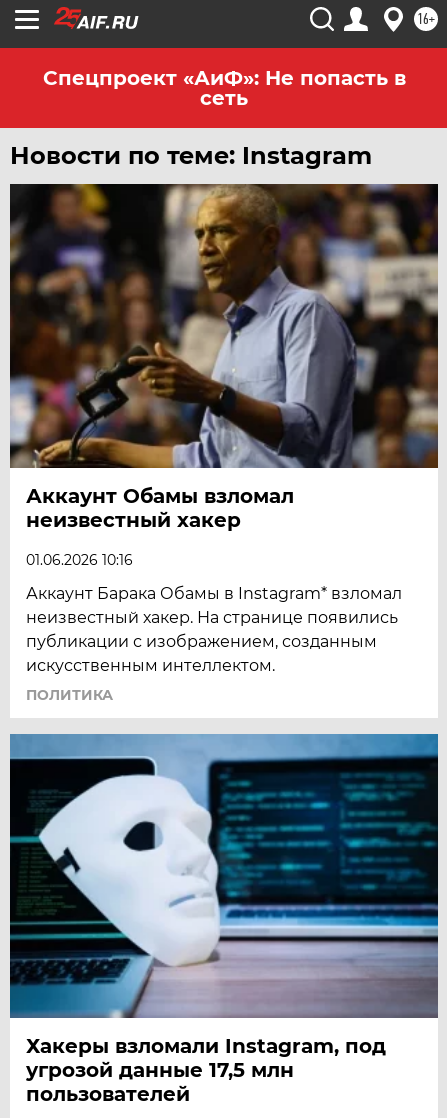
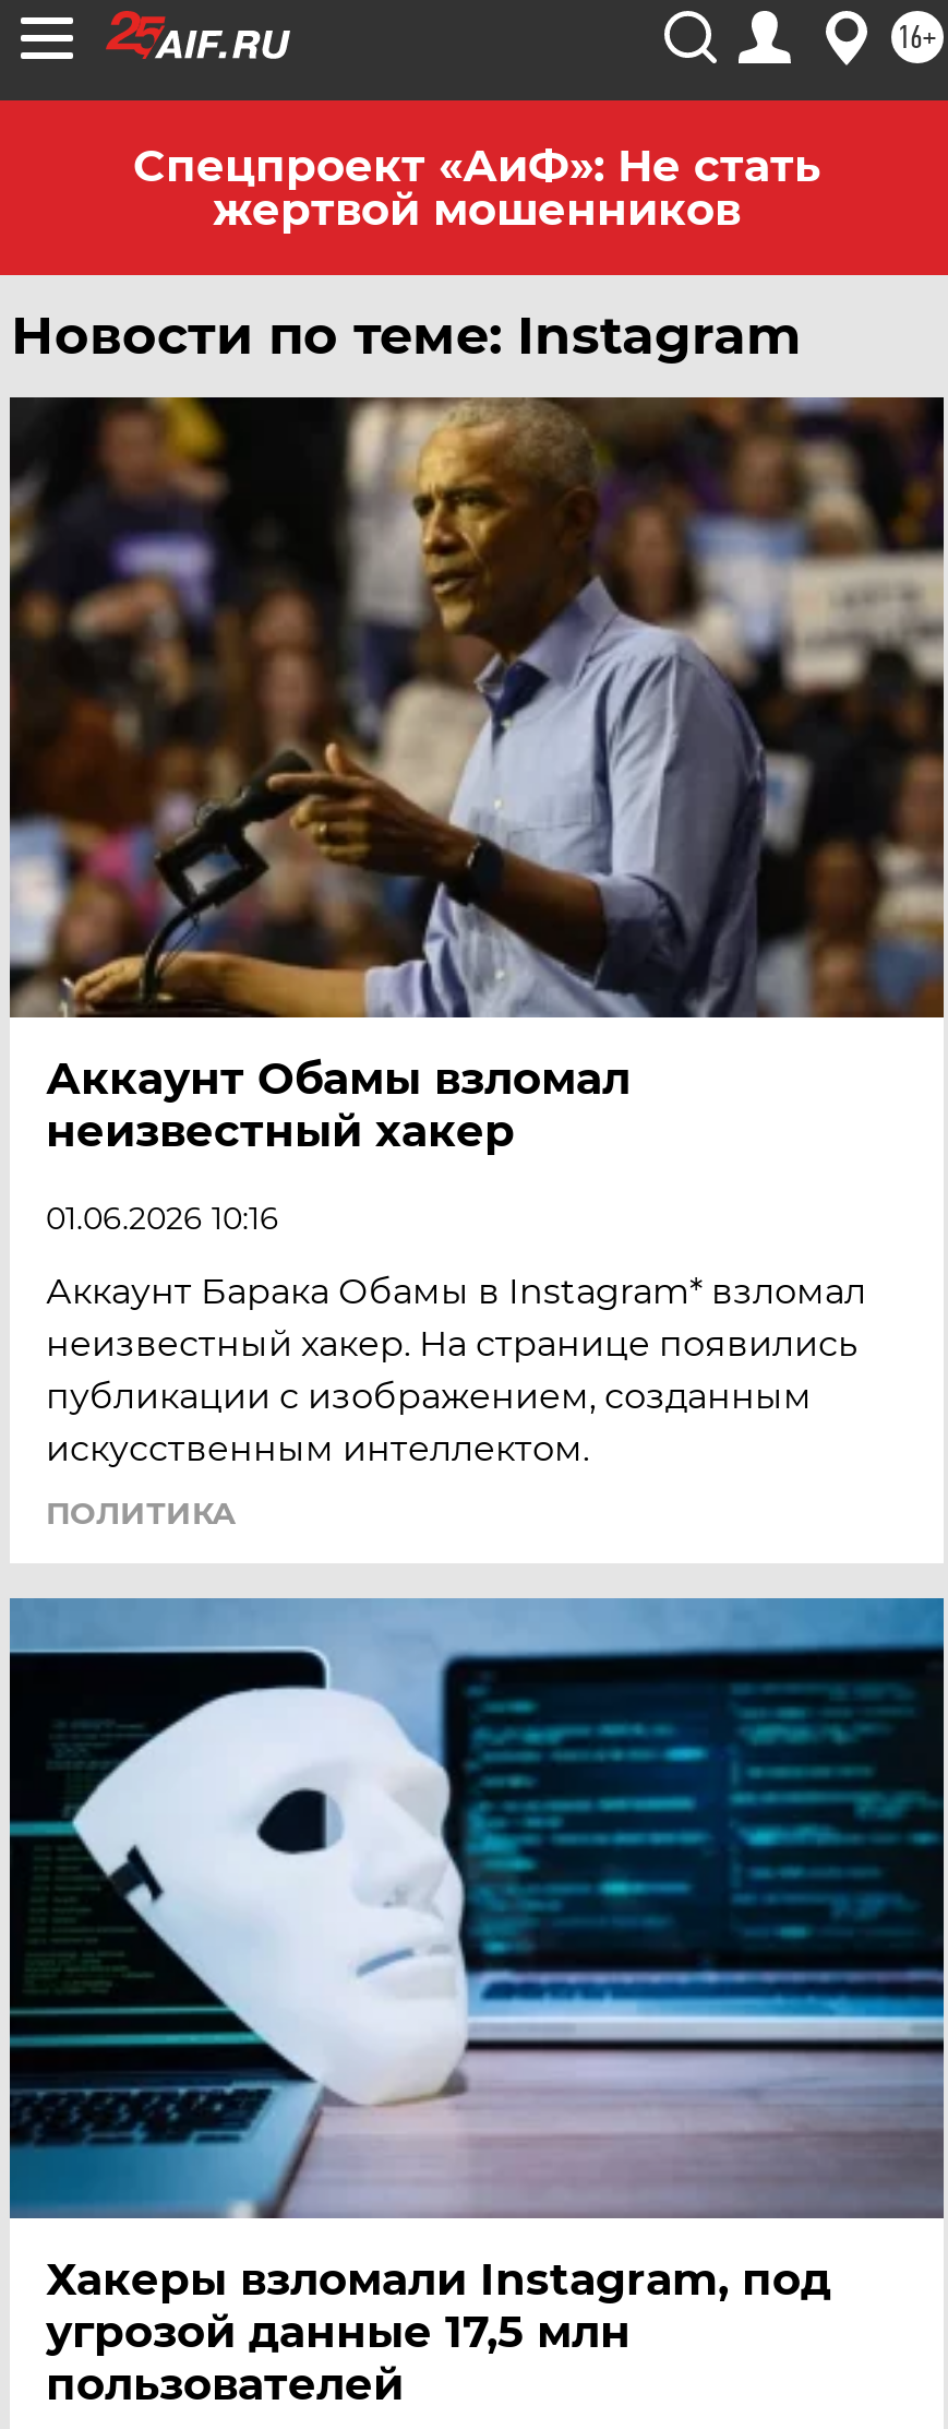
[42,66,405,110] Спецпроект «АиФ»: Не попасть в | сеть -> [133,140,820,236] Спецпроект «АиФ»: Не стать | жертвой мошенников

